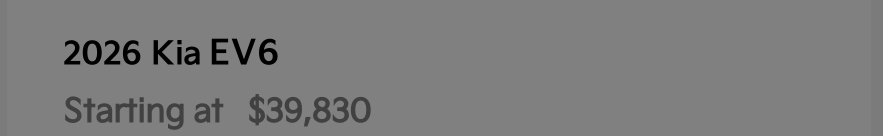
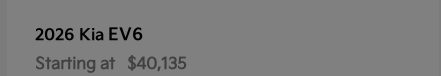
[63,93,371,131] Starting at $39,830 -> [35,55,187,74] Starting at $40,135

